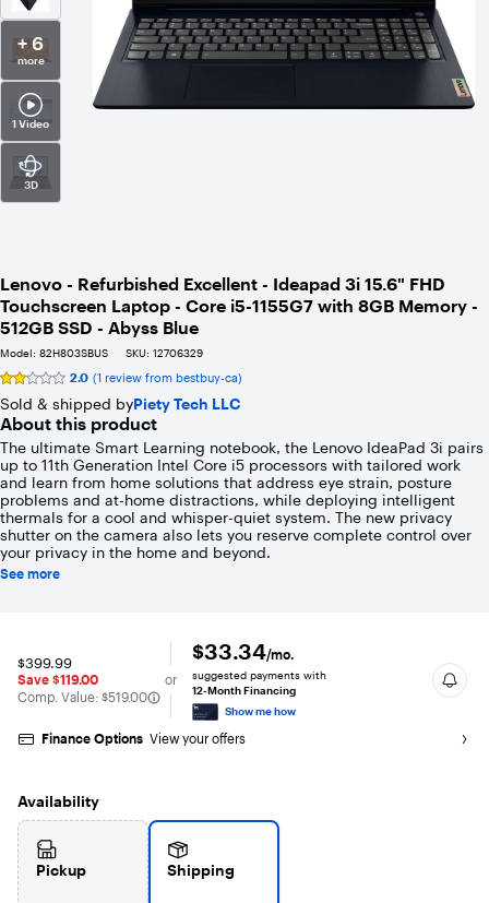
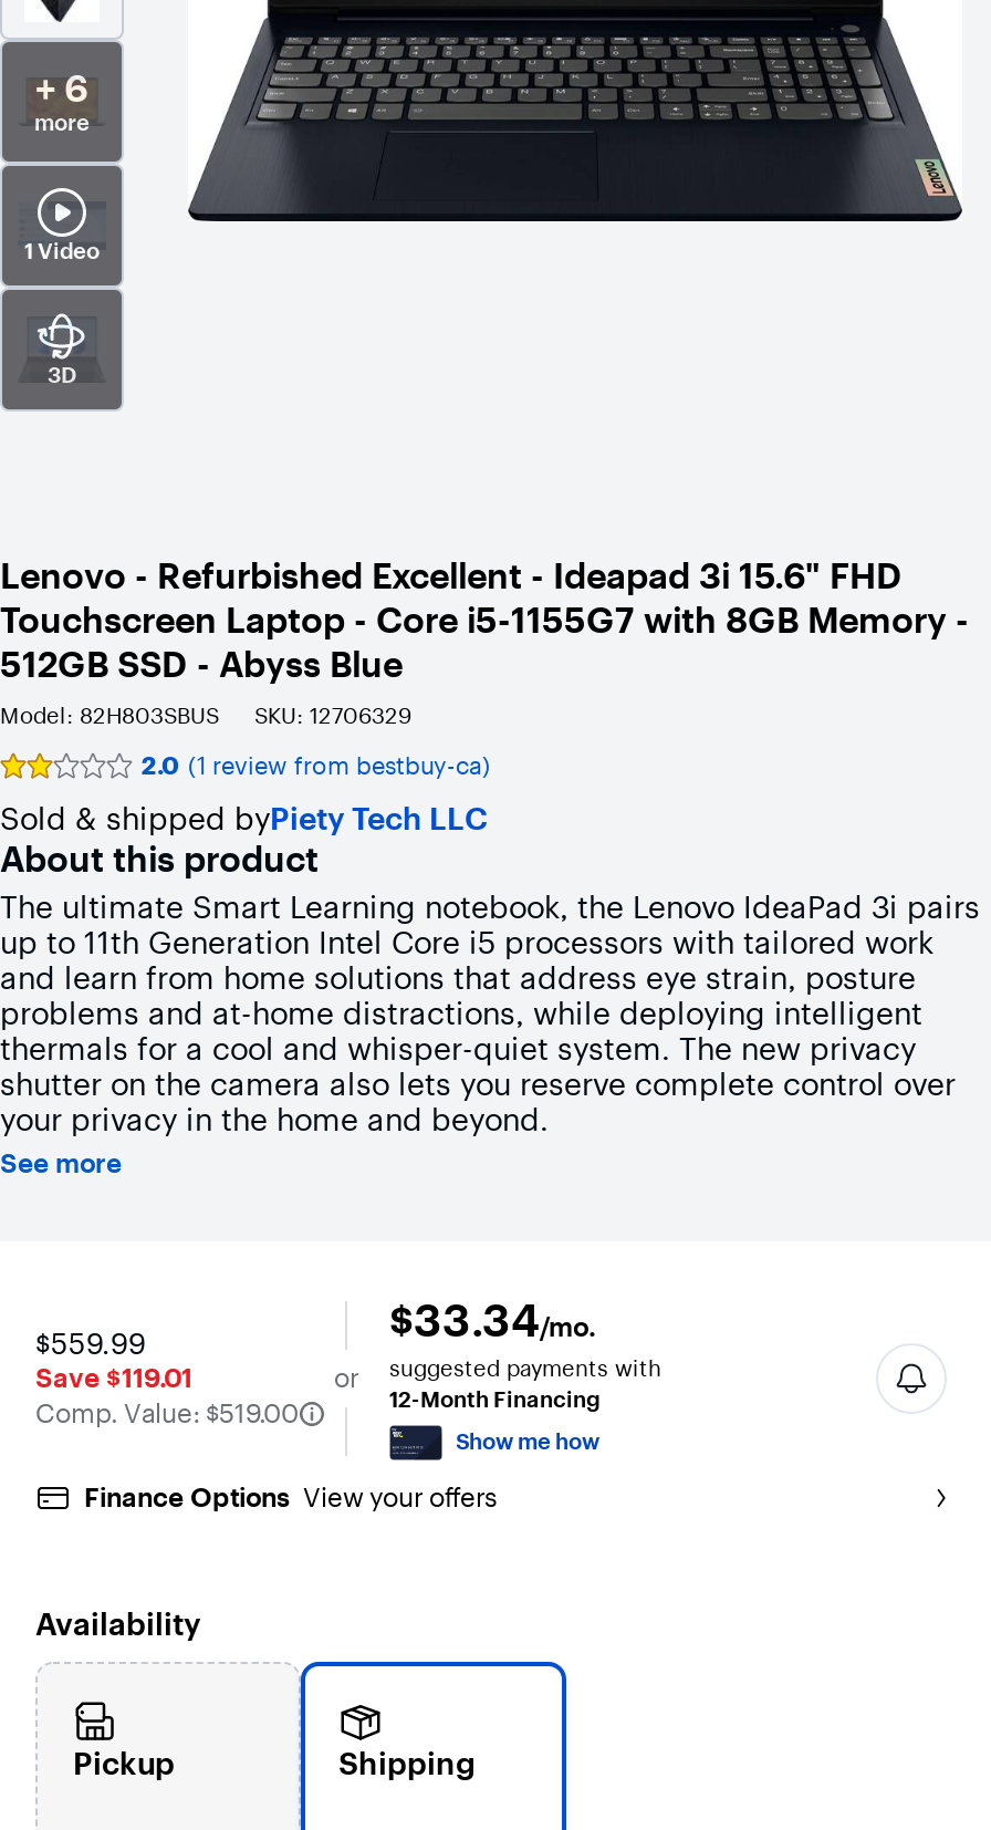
[17,654,72,671] $399.99 -> [35,1324,146,1360] $559.99
[17,671,98,687] Save $119.00 -> [35,1360,192,1393] Save $119.01

